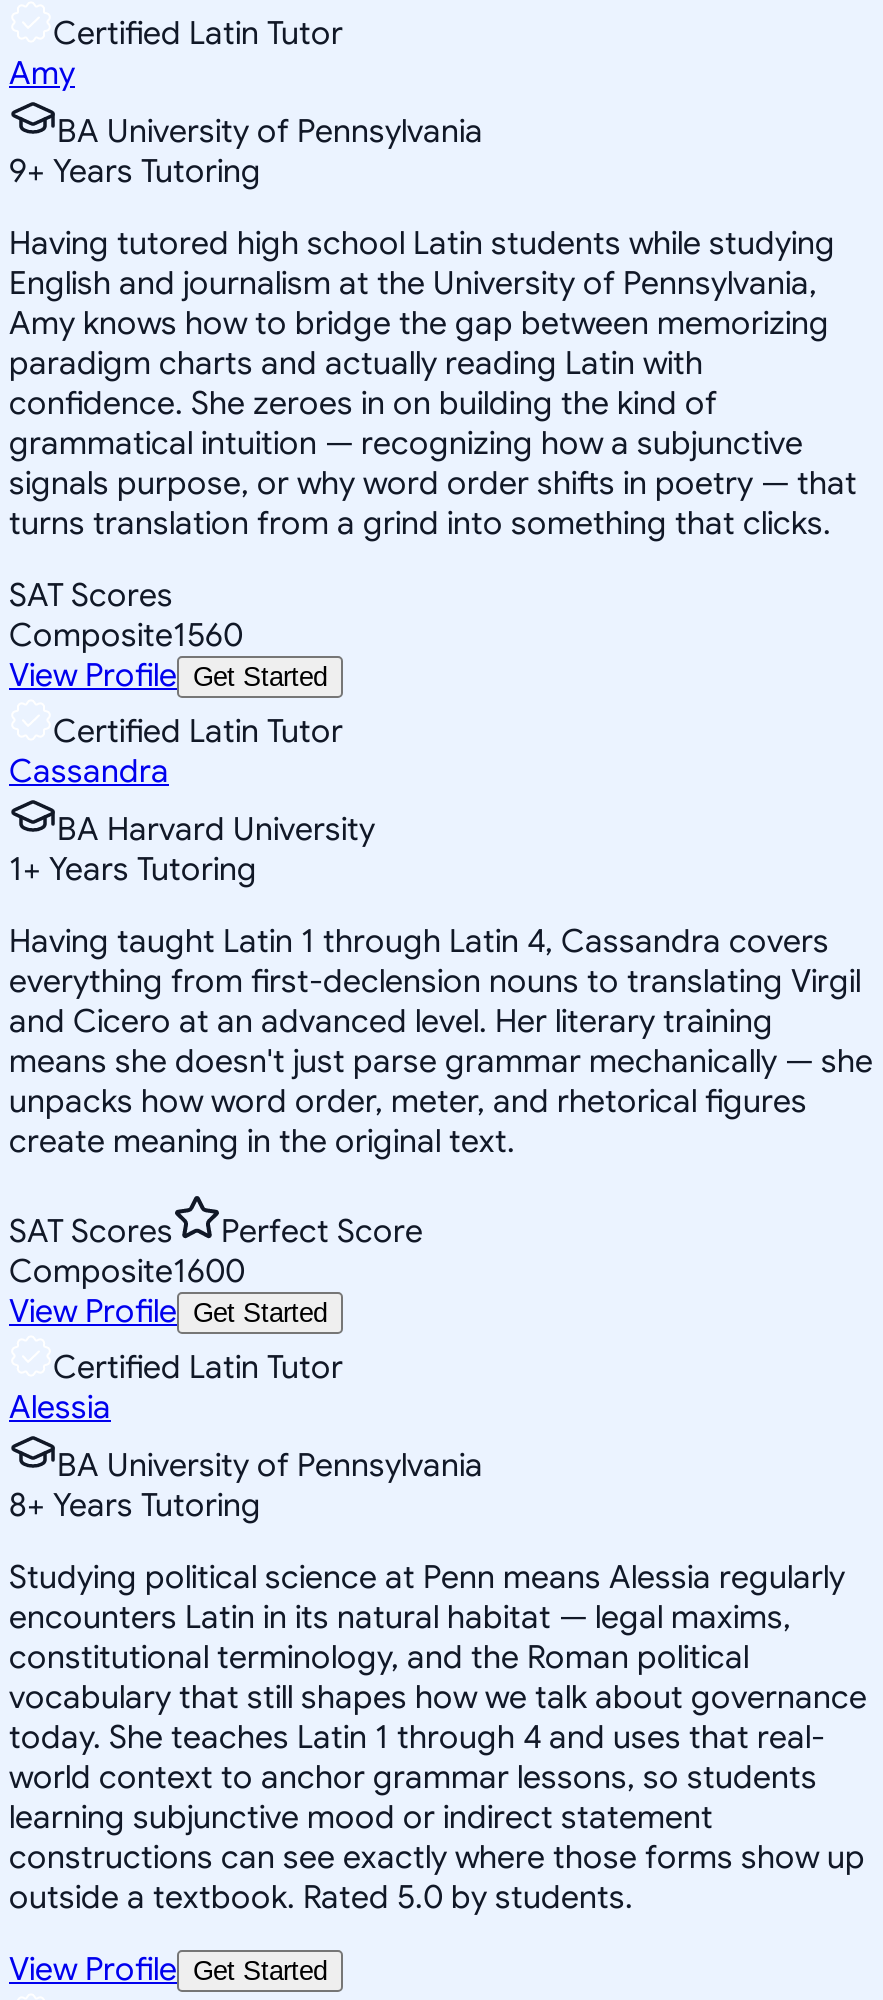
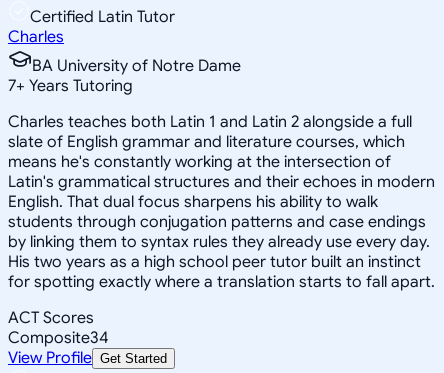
[9,53,873,1917] Amy | BA University of Pennsylvania | 9+ Years Tutoring | Having tutored high school Latin students while studying | English and journalism at the University of Pennsylvania, | Amy knows how to bridge the gap between memorizing | paradigm charts and actually reading Latin with | confidence. She zeroes in on building the kind of | grammatical intuition — recognizing how a subjunctive | signals purpose, or why word order shifts in poetry — that | turns translation from a grind into something that clicks. | SAT Scores | Composite1560 | View Profile Get Started | Certified Latin Tutor | Cassandra | BA Harvard University | 1+ Years Tutoring | Having taught Latin 1 through Latin 4, Cassandra covers | everything from first-declension nouns to translating Virgil | and Cicero at an advanced level. Her literary training | means she doesn't just parse grammar mechanically — she | unpacks how word order, meter, and rhetorical figures | create meaning in the original text. | SAT Scores | Perfect Score | Composite1600 | View Profile Get Started | Certified Latin Tutor | Alessia | BA University of Pennsylvania | 8+ Years Tutoring | Studying political science at Penn means Alessia regularly | encounters Latin in its natural habitat — legal maxims, | constitutional terminology, and the Roman political | vocabulary that still shapes how we talk about governance | today. She teaches Latin 1 through 4 and uses that real- | world context to anchor grammar lessons, so students | learning subjunctive mood or indirect statement | constructions can see exactly where those forms show up | outside a textbook. Rated 5.0 by students. -> [8,27,435,348] Charles | BA University of Notre Dame | 7+ Years Tutoring | Charles teaches both Latin 1 and Latin 2 alongside a full | slate of English grammar and literature courses, which | means he's constantly working at the intersection of | Latin's grammatical structures and their echoes in modern | English. That dual focus sharpens his ability to walk | students through conjugation patterns and case endings | by linking them to syntax rules they already use every day. | His two years as a high school peer tutor built an instinct | for spotting exactly where a translation starts to fall apart. | ACT Scores | Composite34

